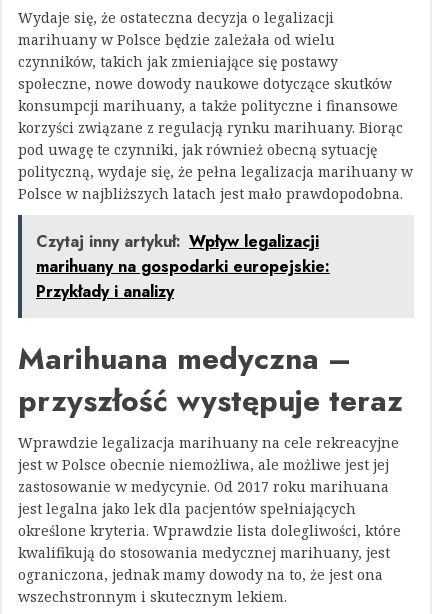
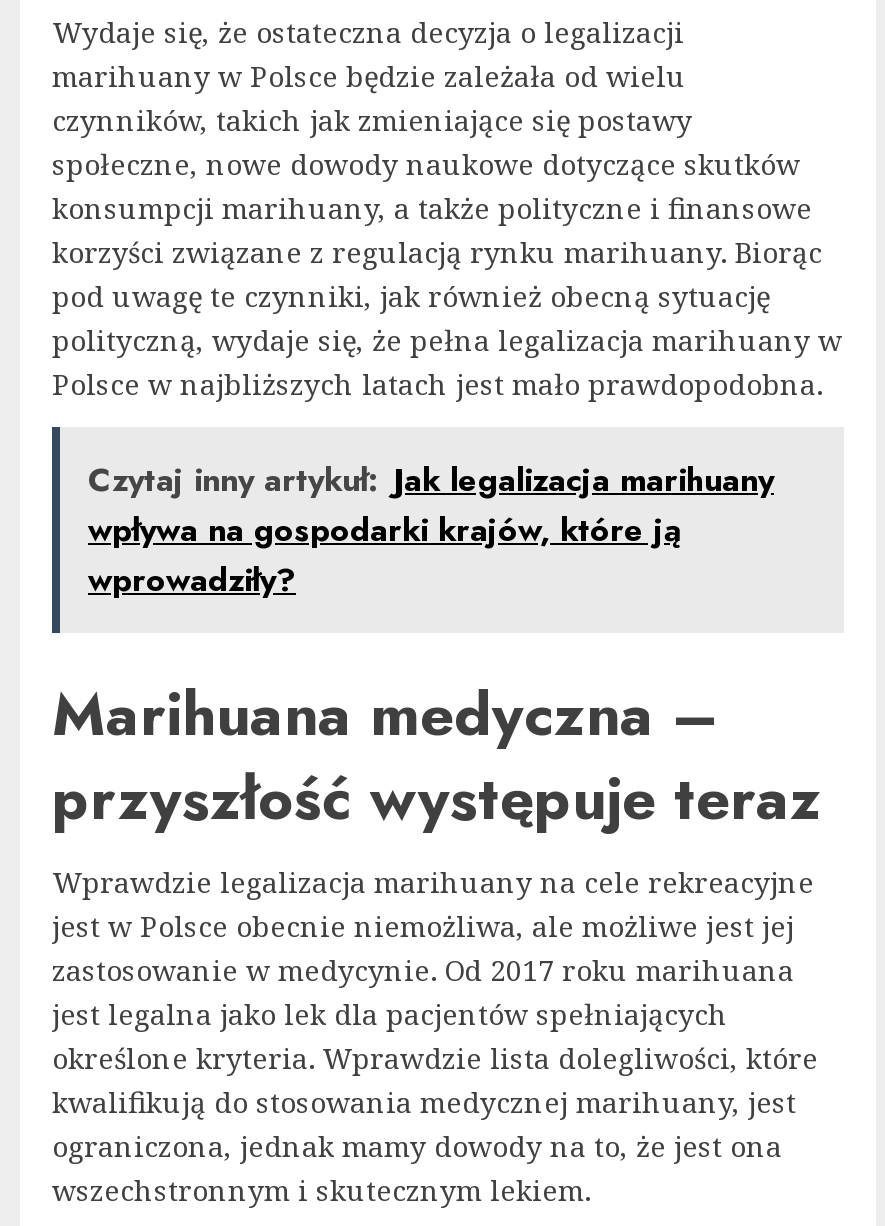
[36,230,330,303] Czytaj inny artykuł: Wpływ legalizacji | marihuany na gospodarki europejskie: | Przykłady i analizy -> [88,457,774,603] Czytaj inny artykuł: Jak legalizacja marihuany | wpływa na gospodarki krajów, które ją | wprowadziły?

